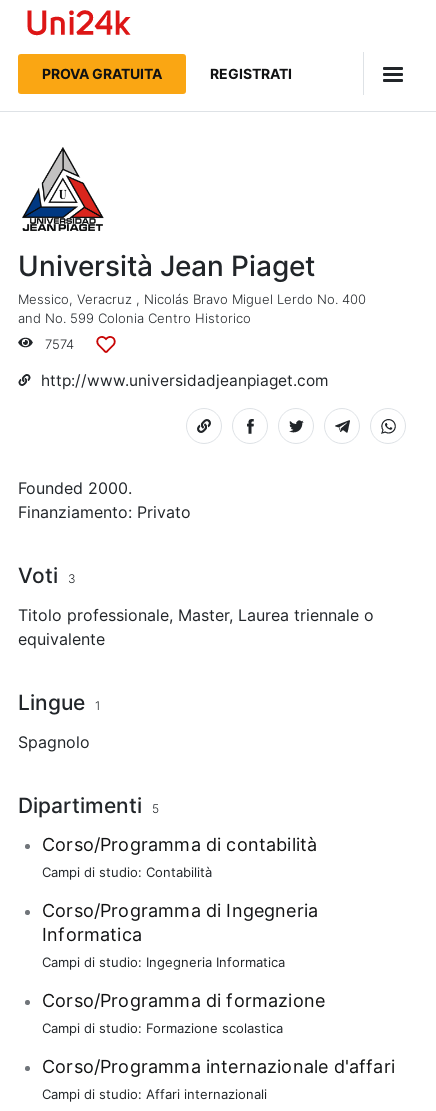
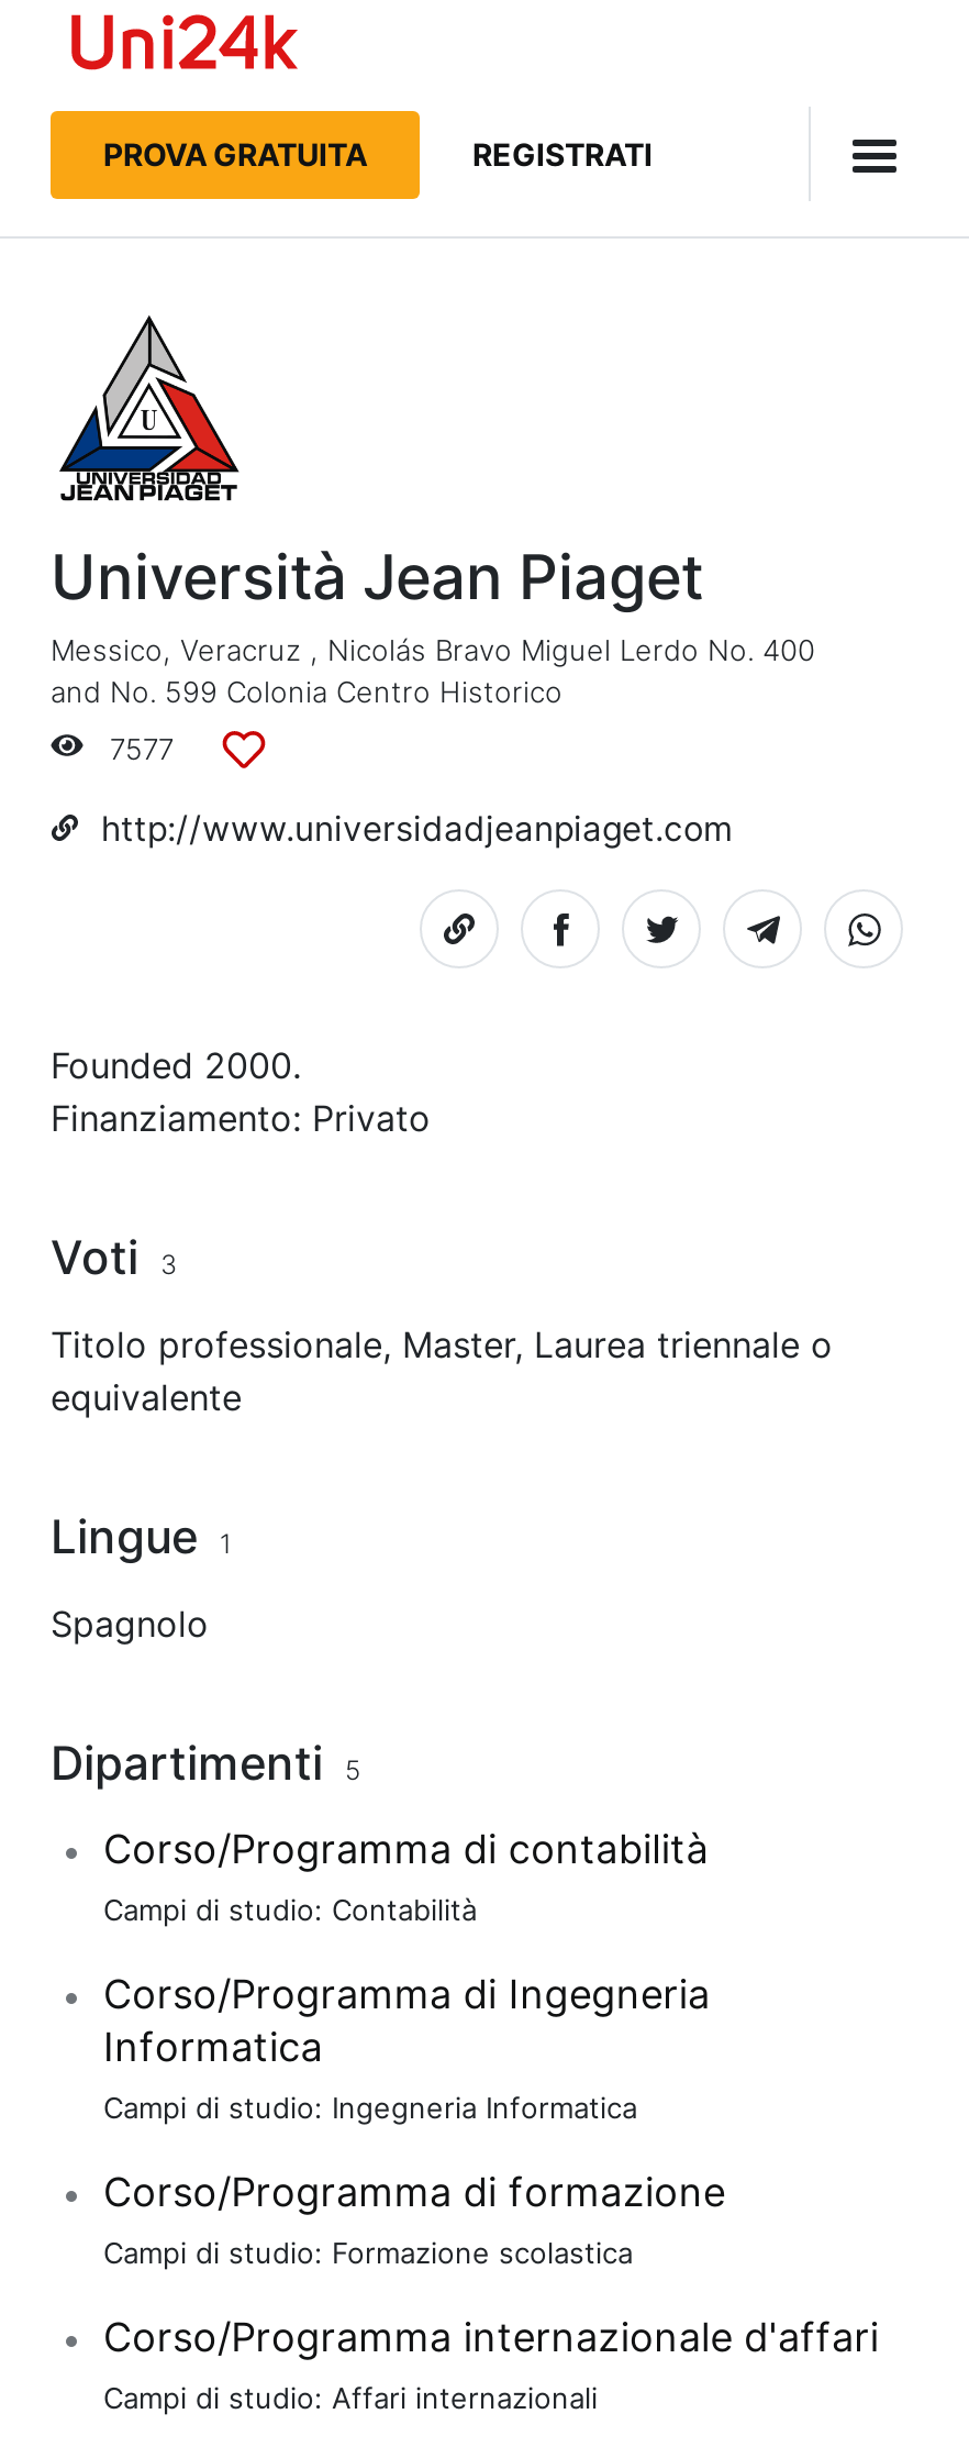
[45,335,74,351] 7574 -> [110,730,174,765] 7577

